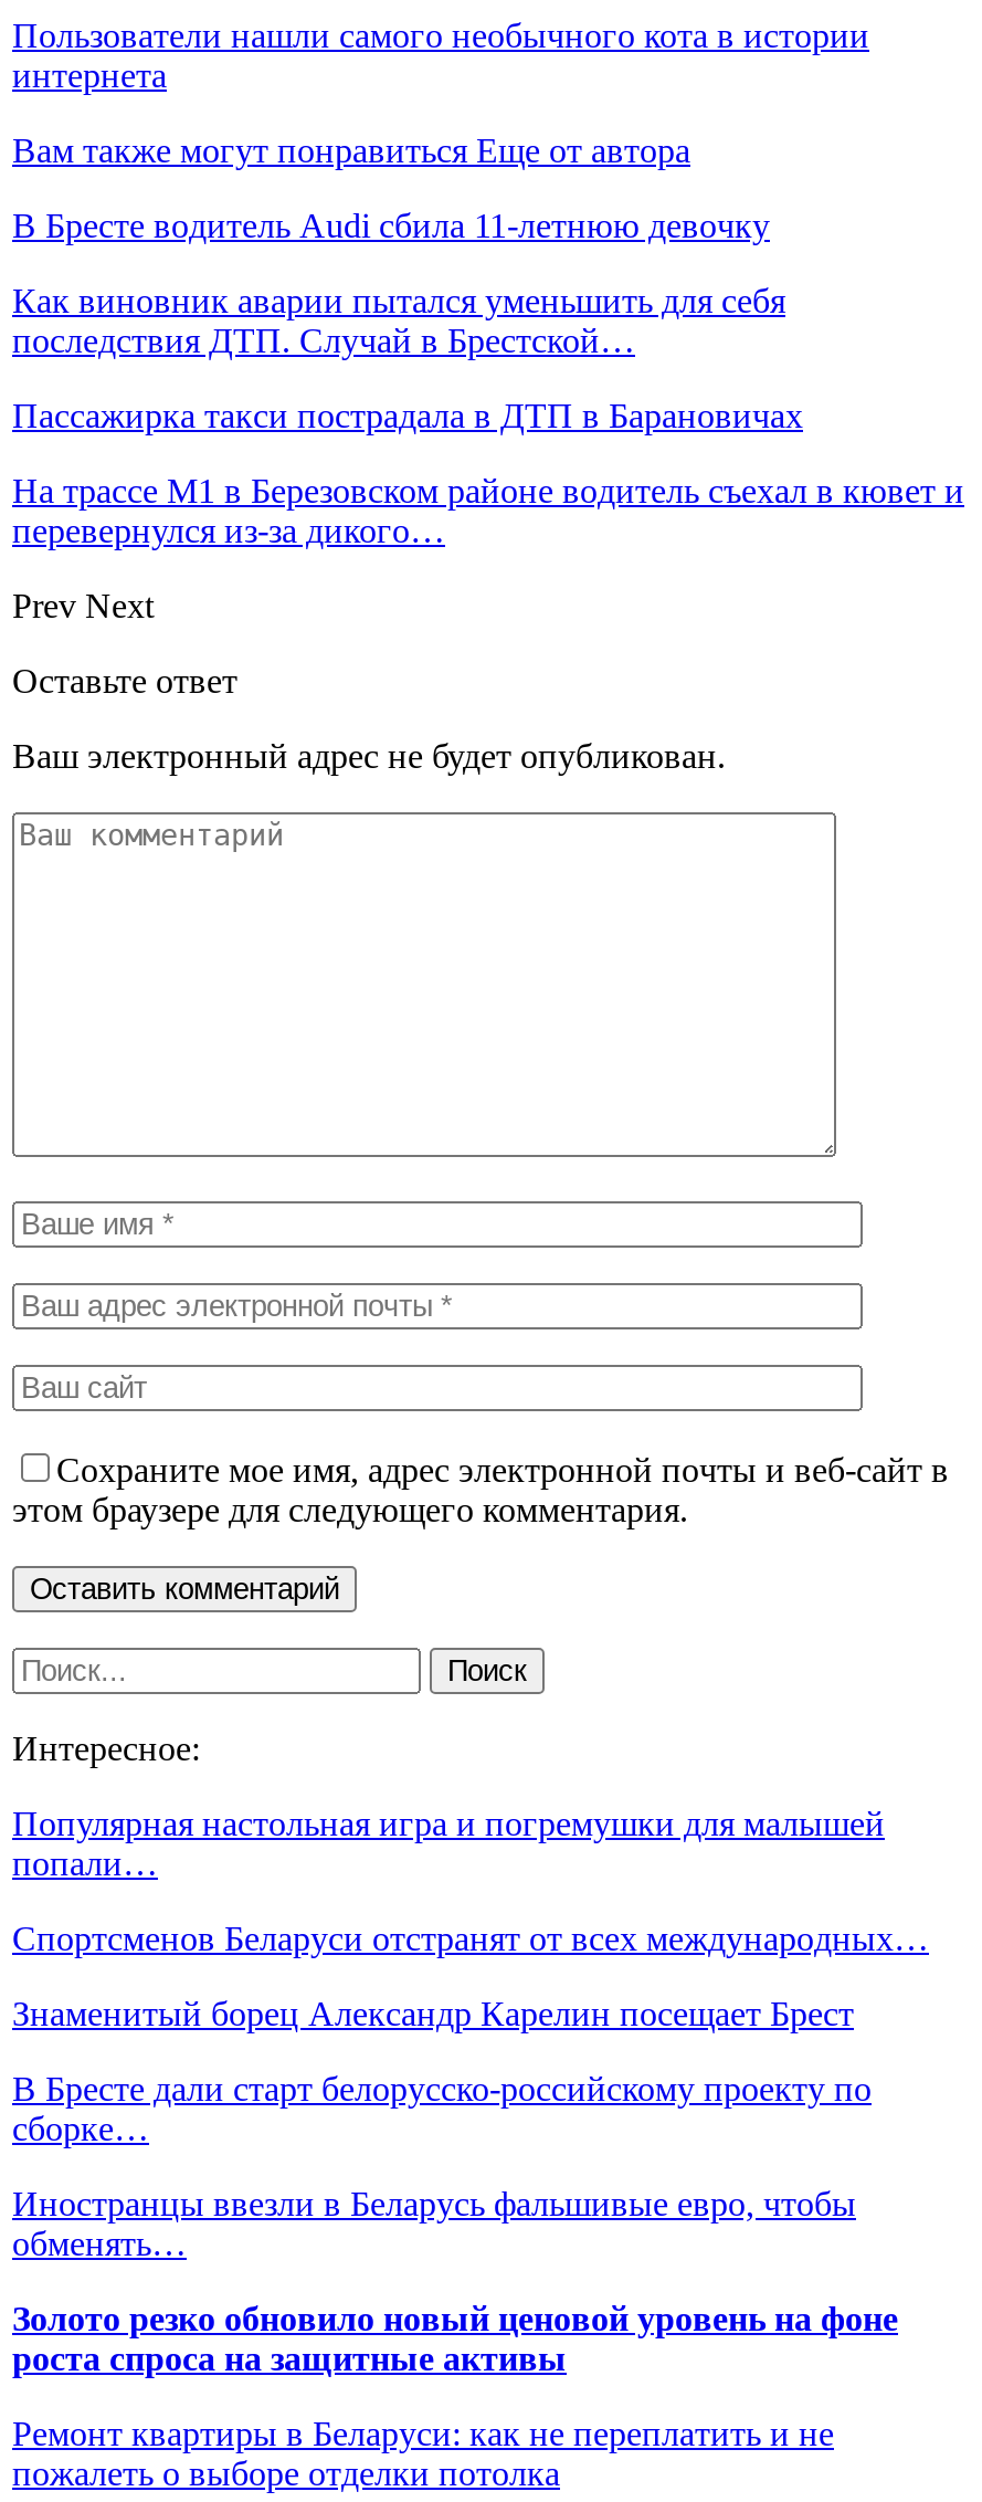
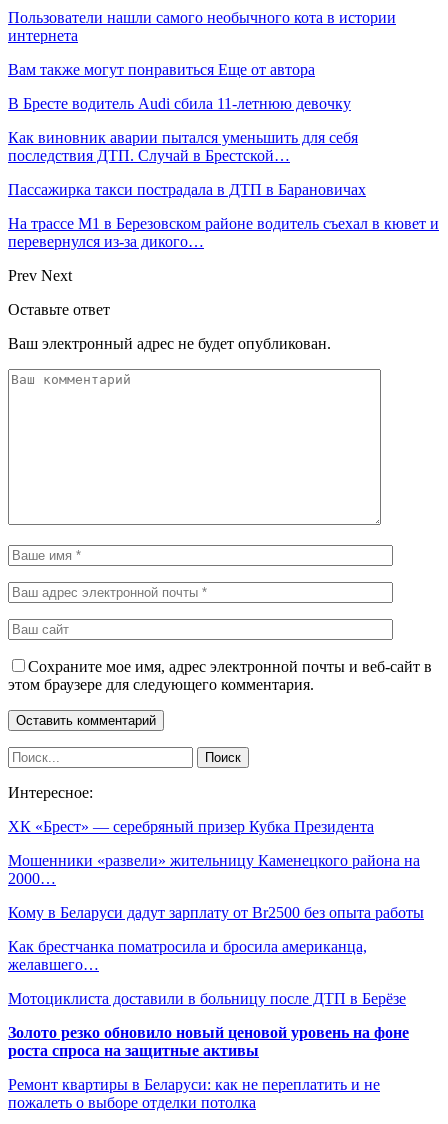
[12,1804,885,1882] Популярная настольная игра и погремушки для малышей | попали… -> [8,818,374,835] ХК «Брест» — серебряный призер Кубка Президента
[12,1919,929,1957] Спортсменов Беларуси отстранят от всех международных… -> [8,852,420,887] Мошенники «развели» жительницу Каменецкого района на | 2000…
[12,1994,854,2032] Знаменитый борец Александр Карелин посещает Брест -> [8,904,424,921] Кому в Беларуси дадут зарплату от Br2500 без опыта работы
[12,2069,872,2147] В Бресте дали старт белорусско-российскому проекту по | сборке… -> [8,938,367,973] Как брестчанка поматросила и бросила американца, | желавшего…
[12,2184,856,2262] Иностранцы ввезли в Беларусь фальшивые евро, чтобы | обменять… -> [8,990,406,1007] Мотоциклиста доставили в больницу после ДТП в Берёзе

